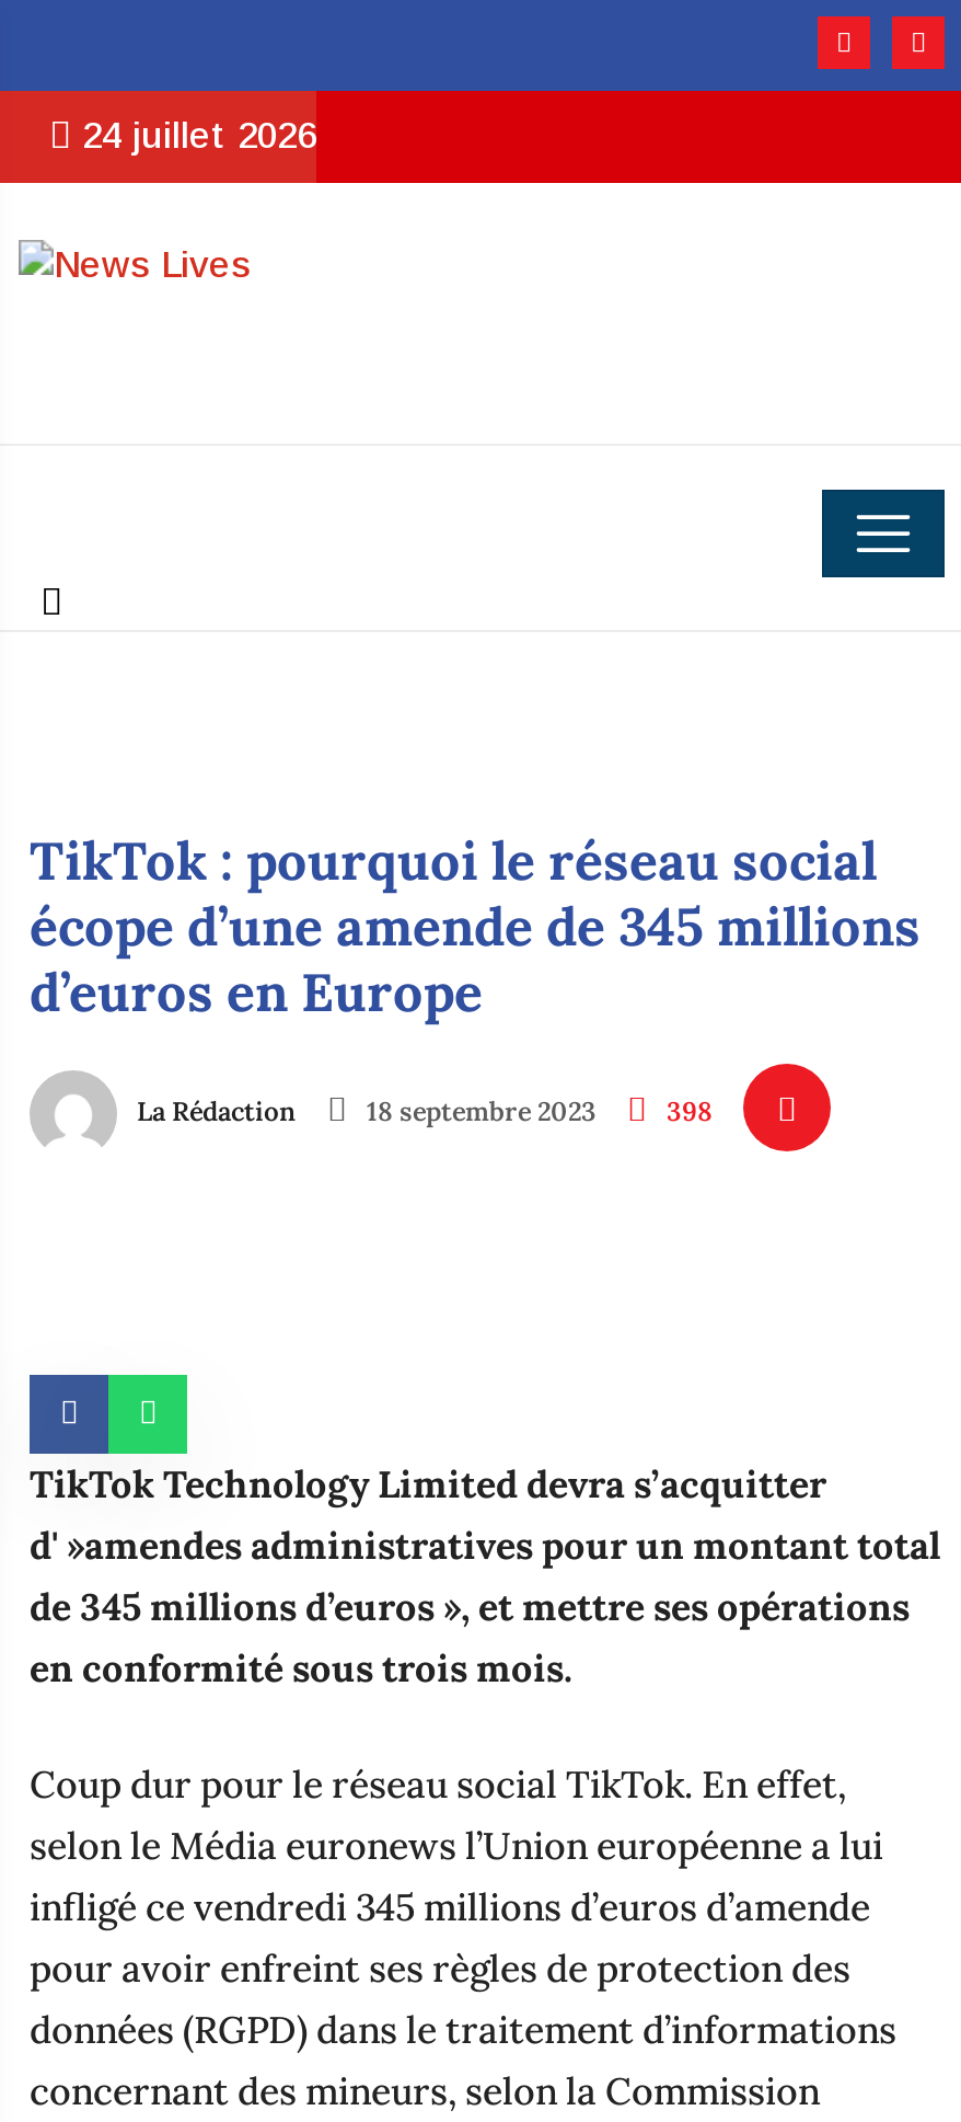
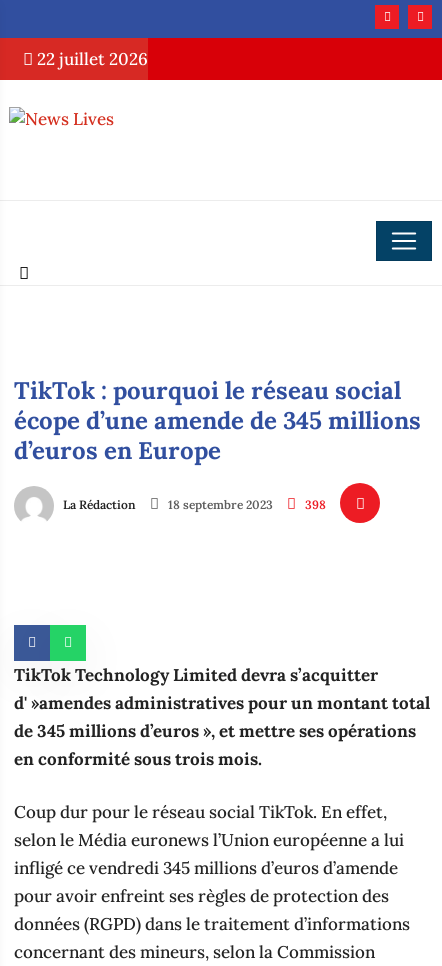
[71,115,316,157] 24 juillet 2026 -> [33,48,148,70] 22 juillet 2026

